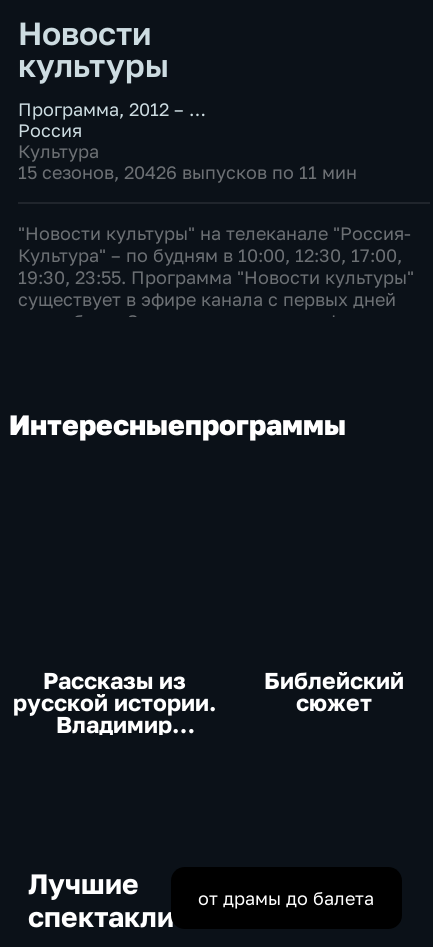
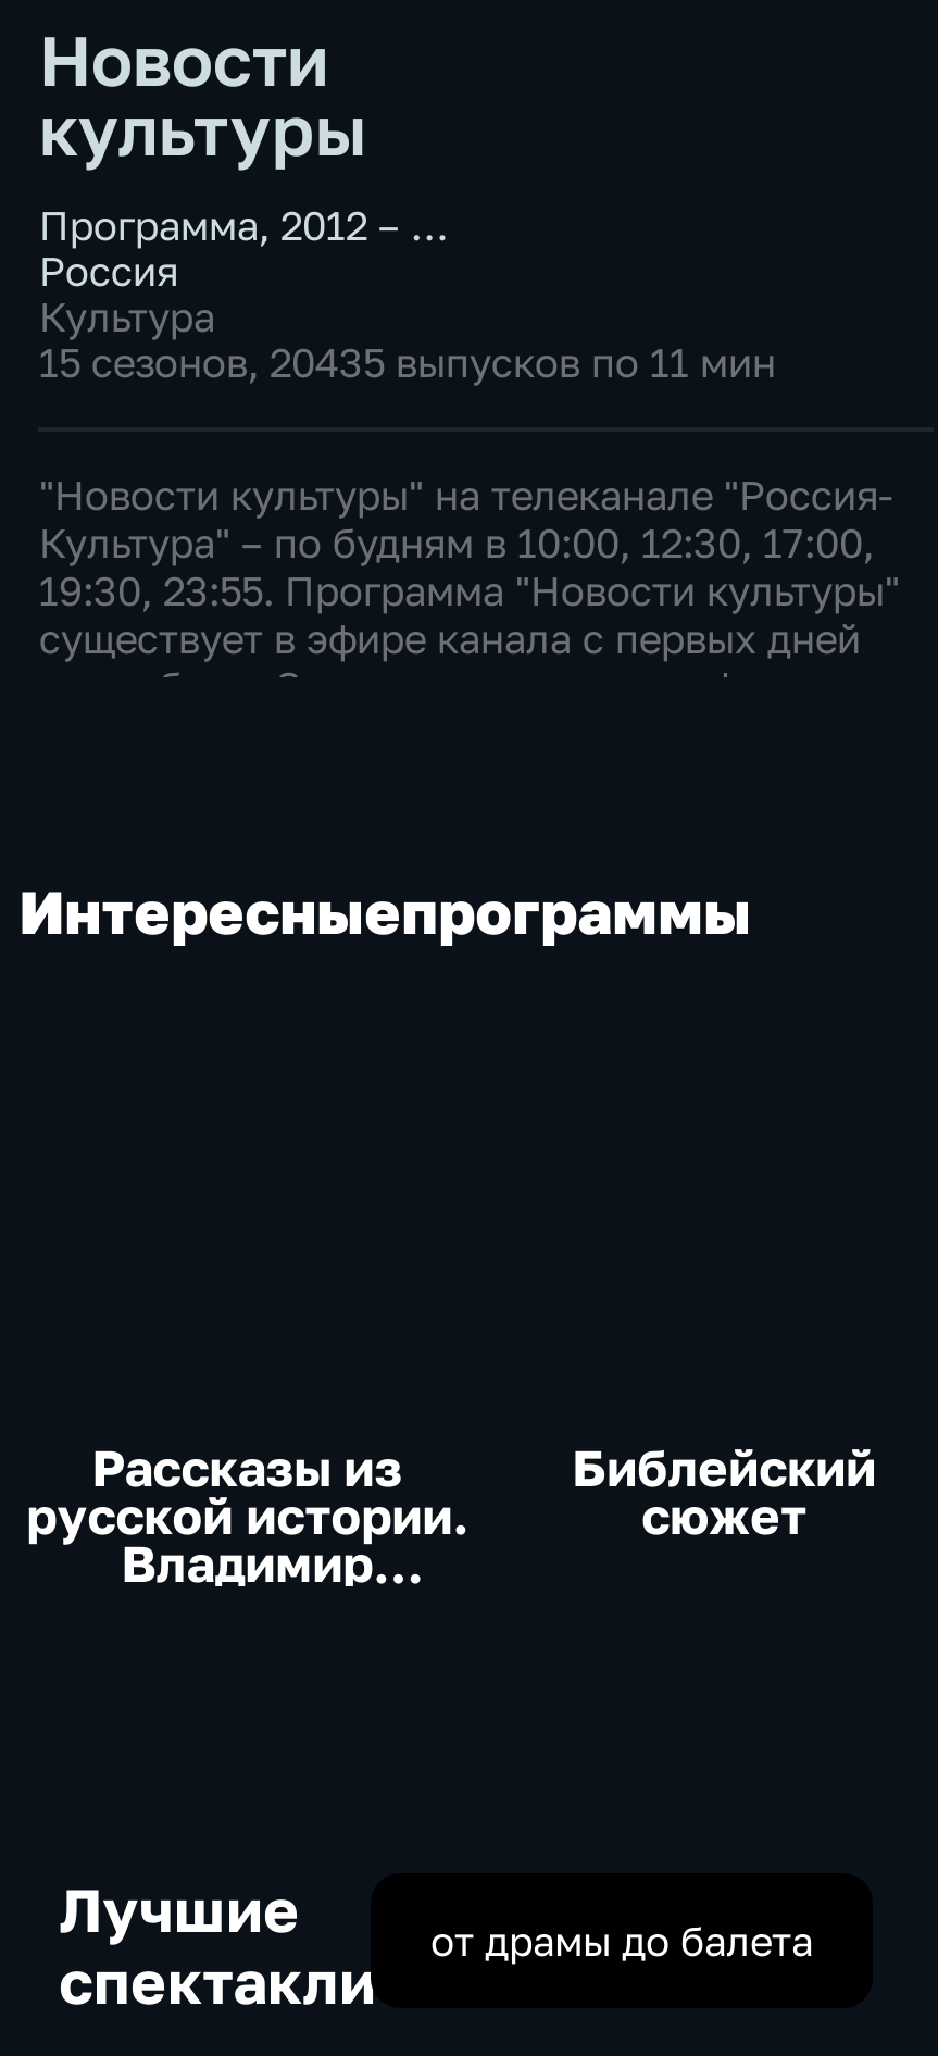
[18,161,357,183] 15 сезонов, 20426 выпусков по 11 мин -> [39,339,776,387] 15 сезонов, 20435 выпусков по 11 мин

